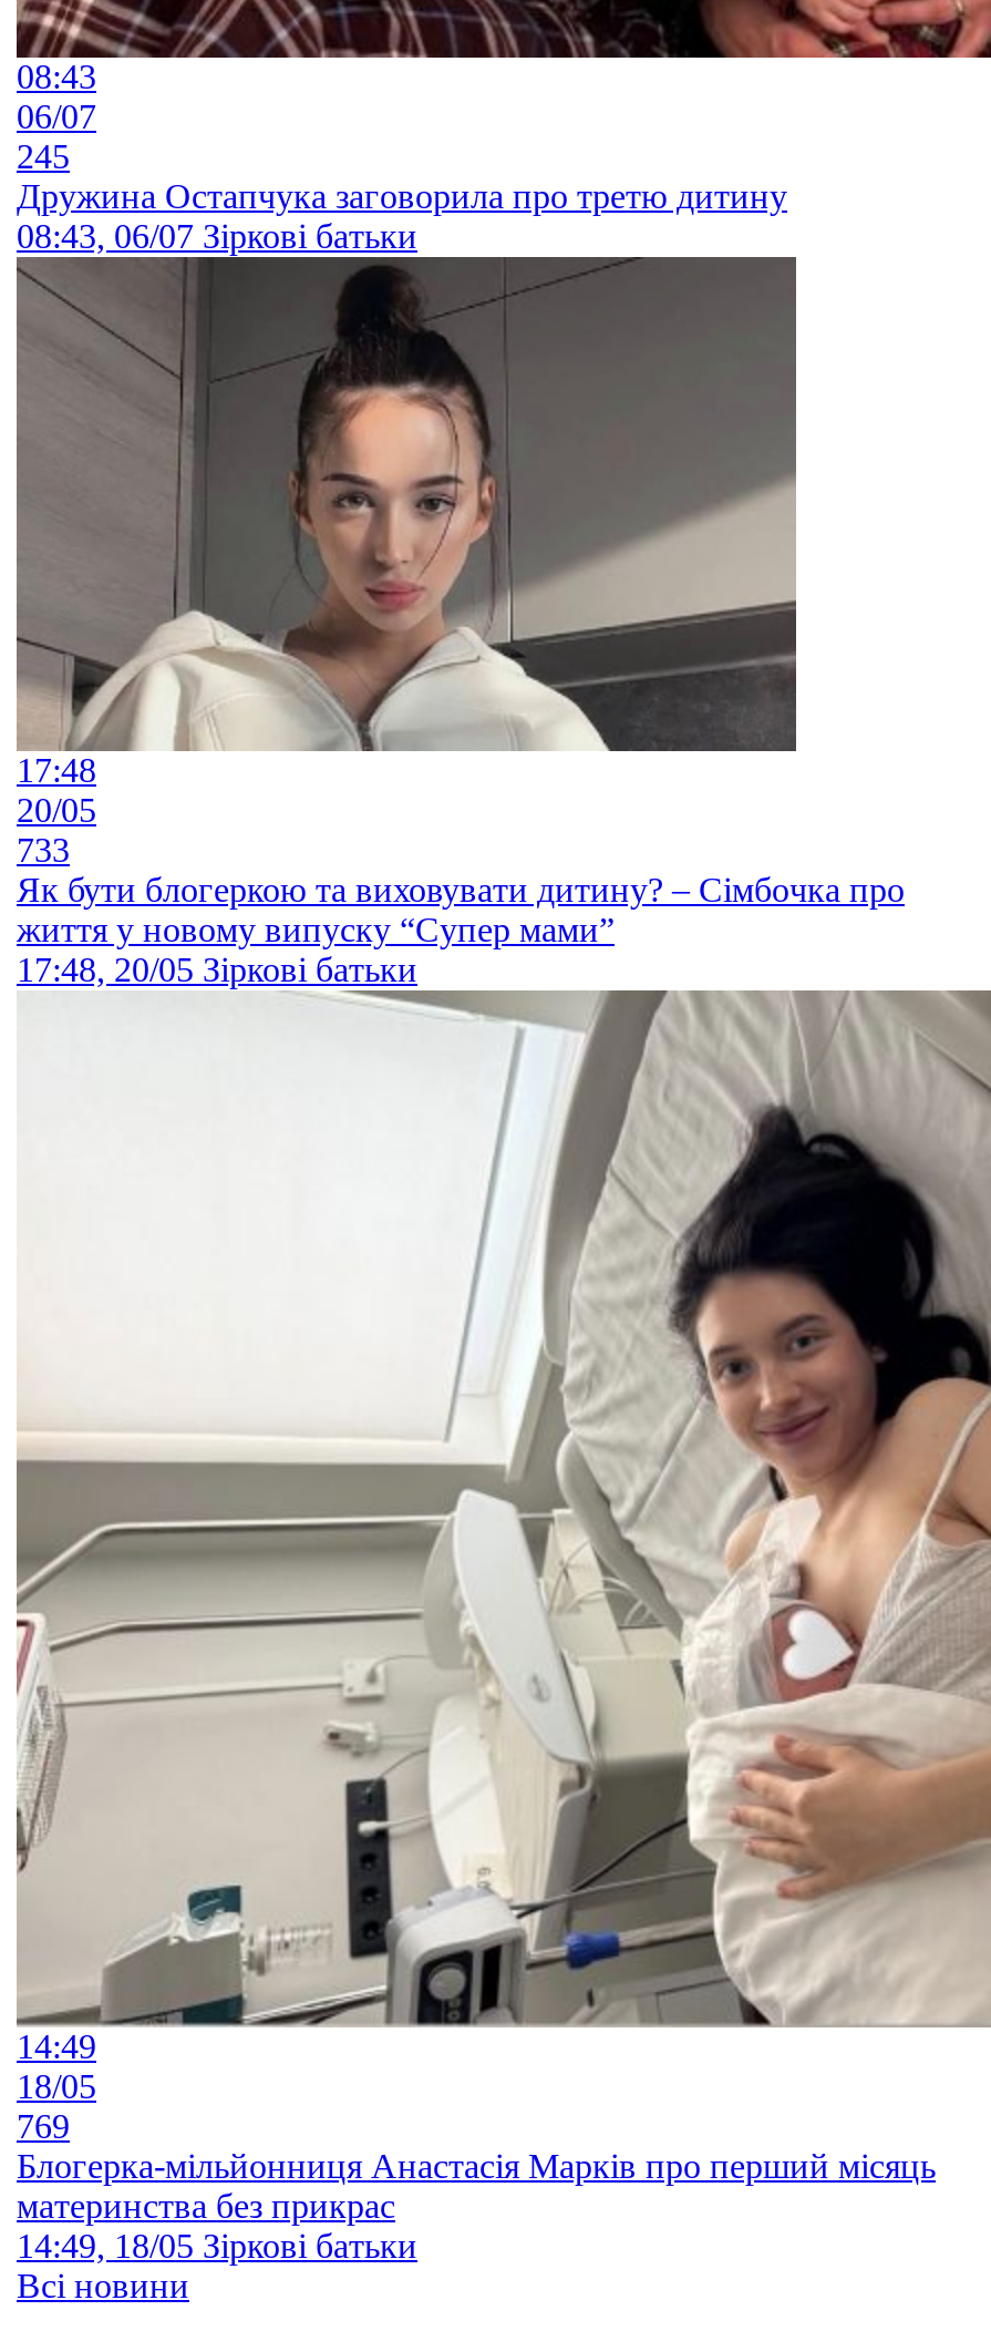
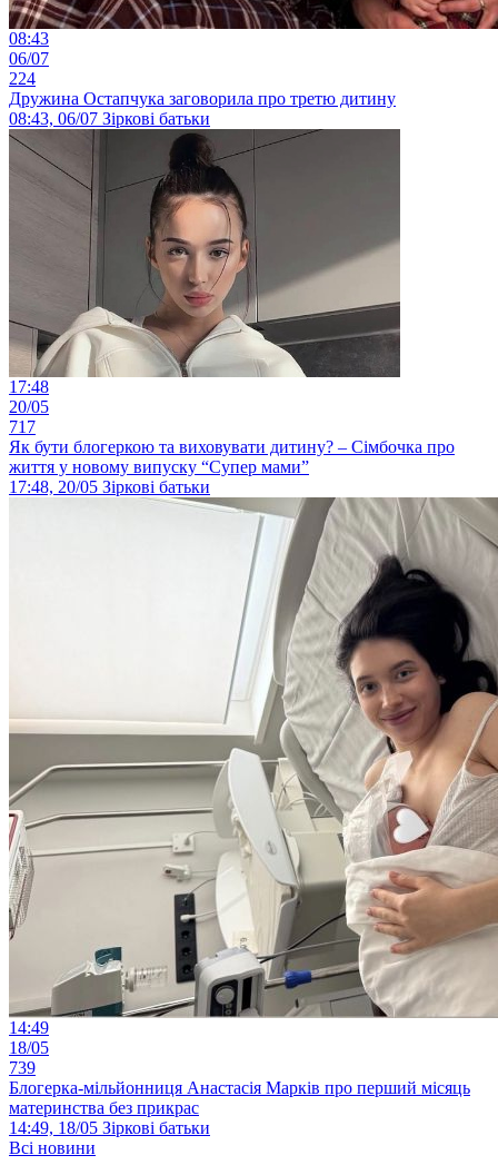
[17,138,70,176] 245 -> [9,69,36,88] 224
[17,832,70,869] 733 -> [9,418,36,437] 717
[17,2108,70,2146] 769 -> [9,1059,36,1077] 739

